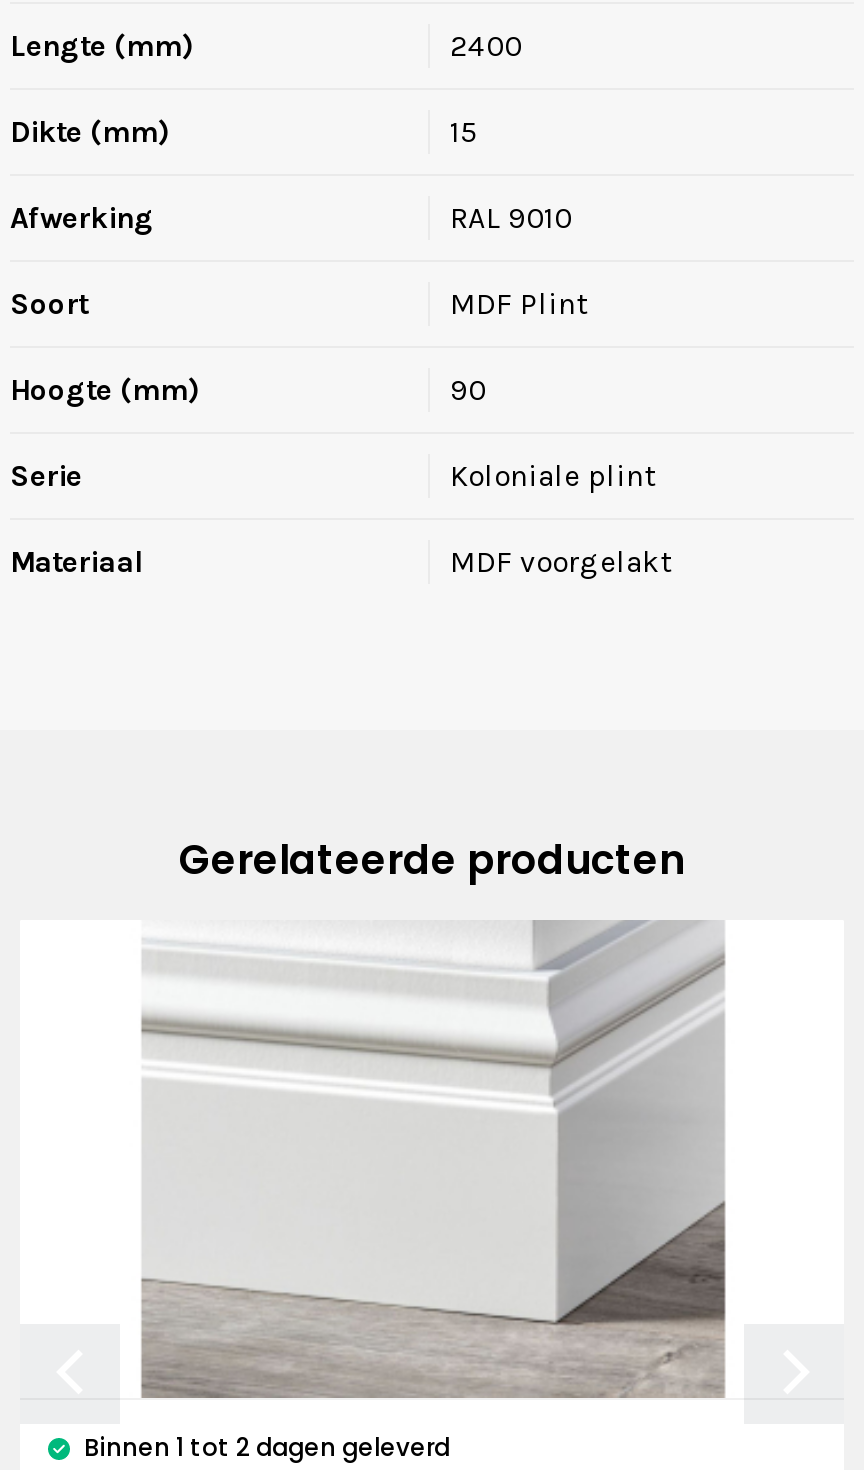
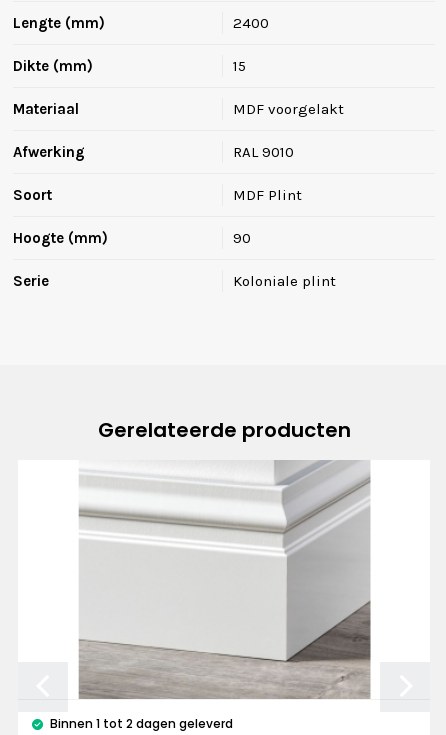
moved [10,200,656,494] -> [13,143,336,290]: Afwerking | RAL 9010 | Soort | MDF Plint | Hoogte (mm) | 90 | Serie | Koloniale plint
moved [10,544,672,580] -> [13,100,344,118]: Materiaal | MDF voorgelakt

